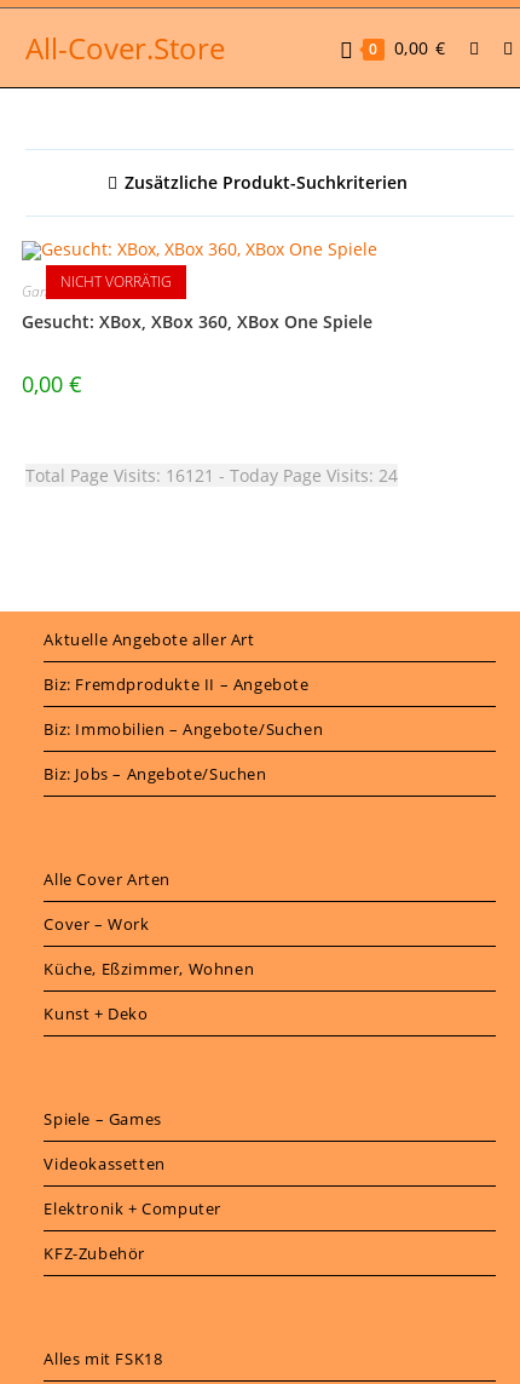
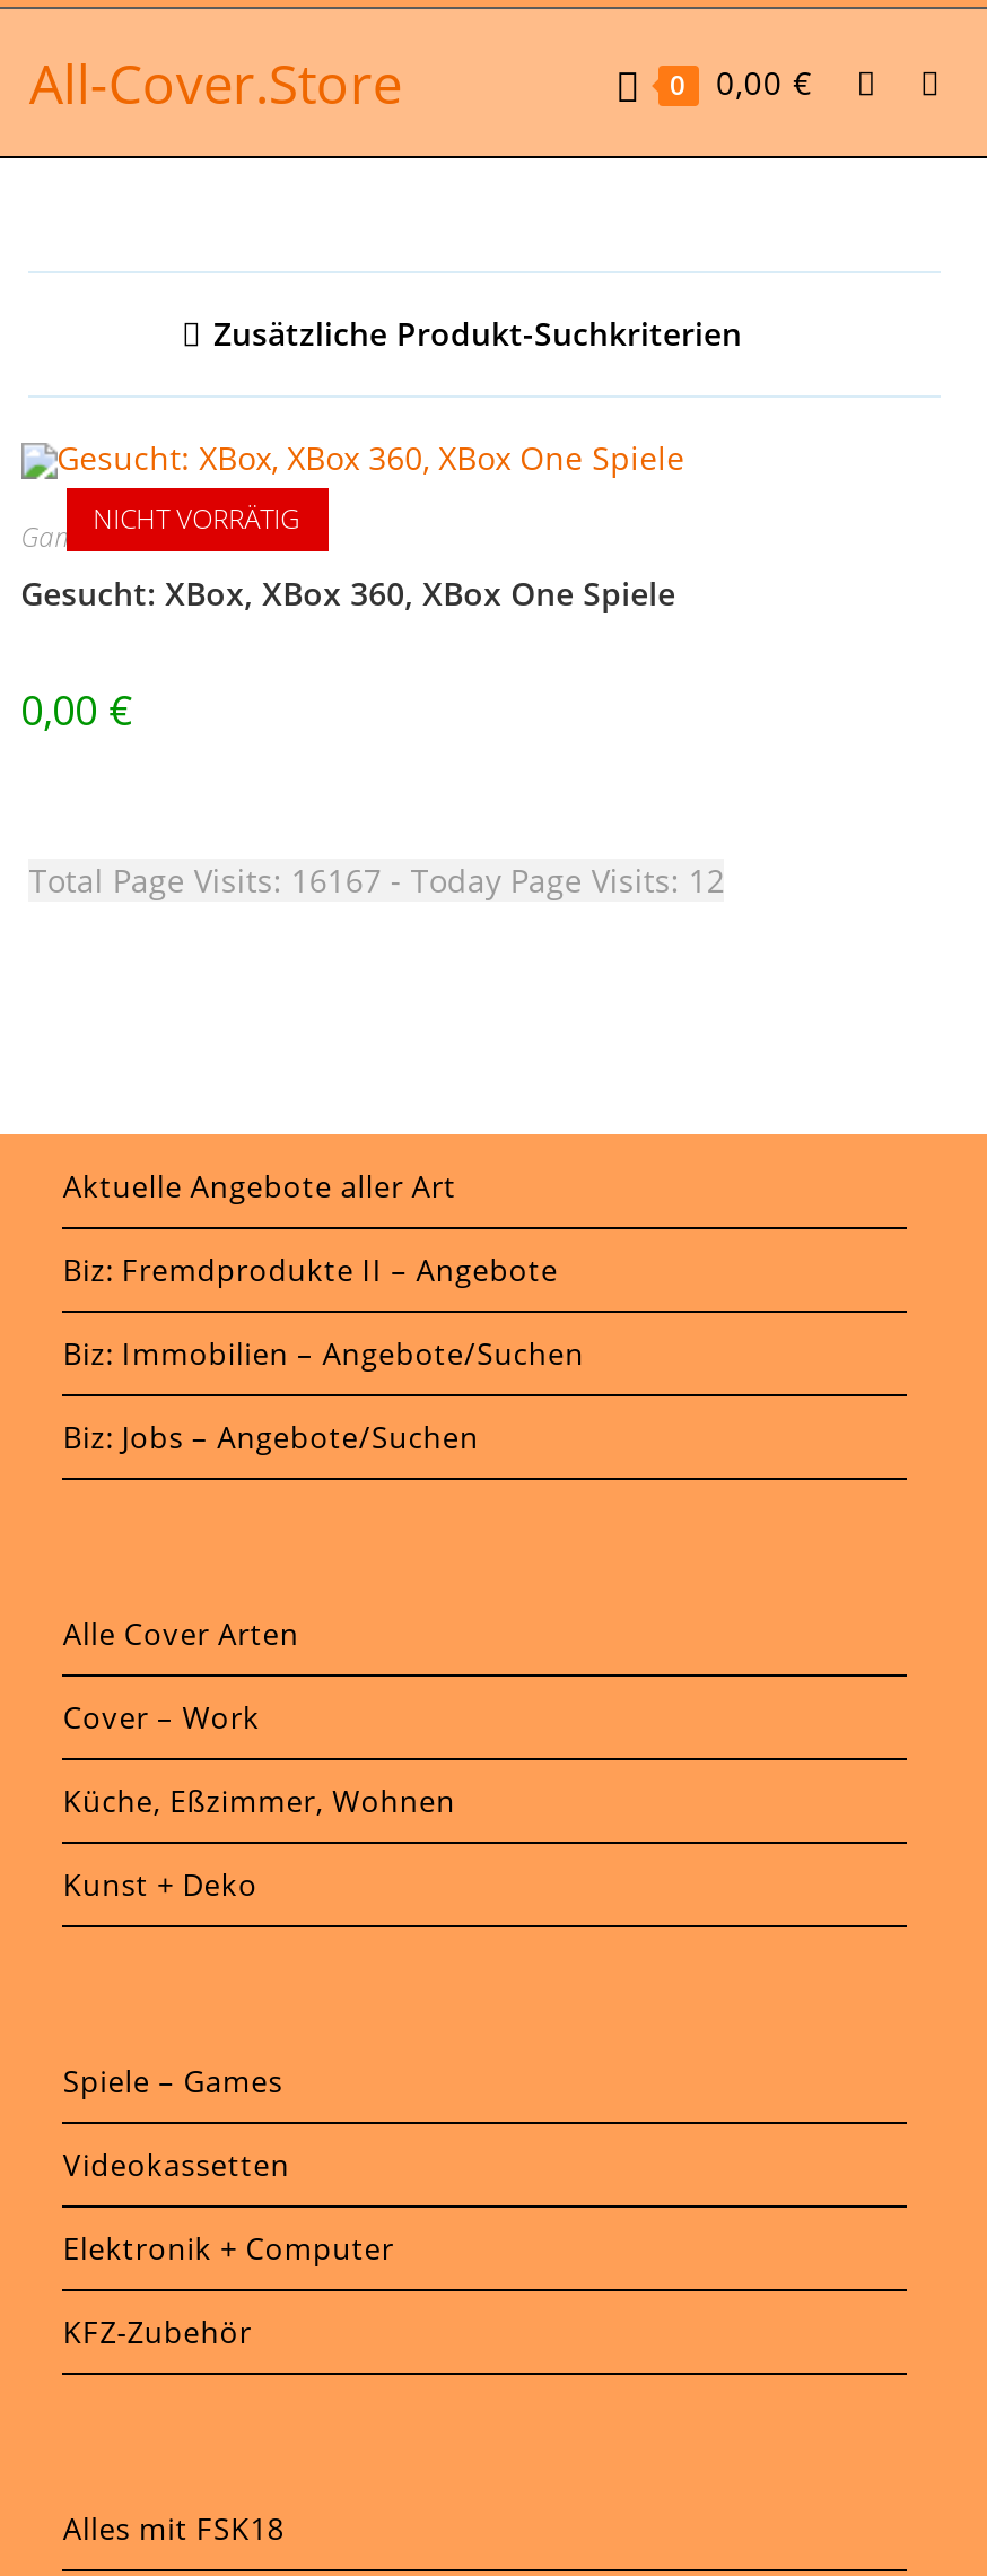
[26,464,398,487] Total Page Visits: 16121 - Today Page Visits: 24 -> [29,858,725,901] Total Page Visits: 16167 - Today Page Visits: 12

